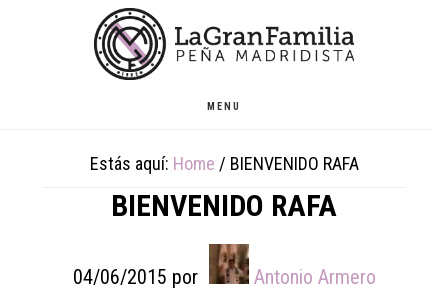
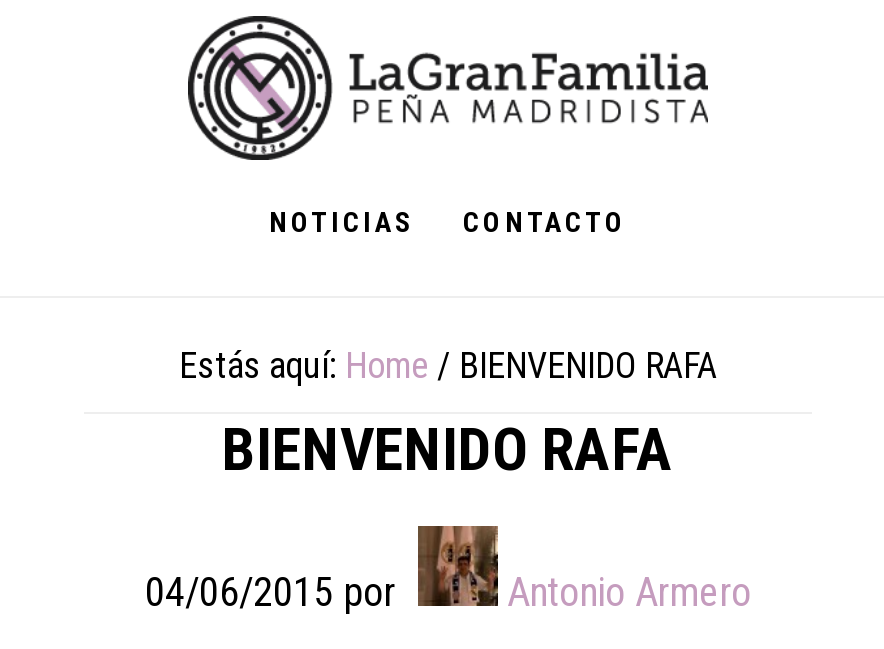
[207,101,241,112] MENU -> [269,206,627,238] NOTICIAS | CONTACTO

